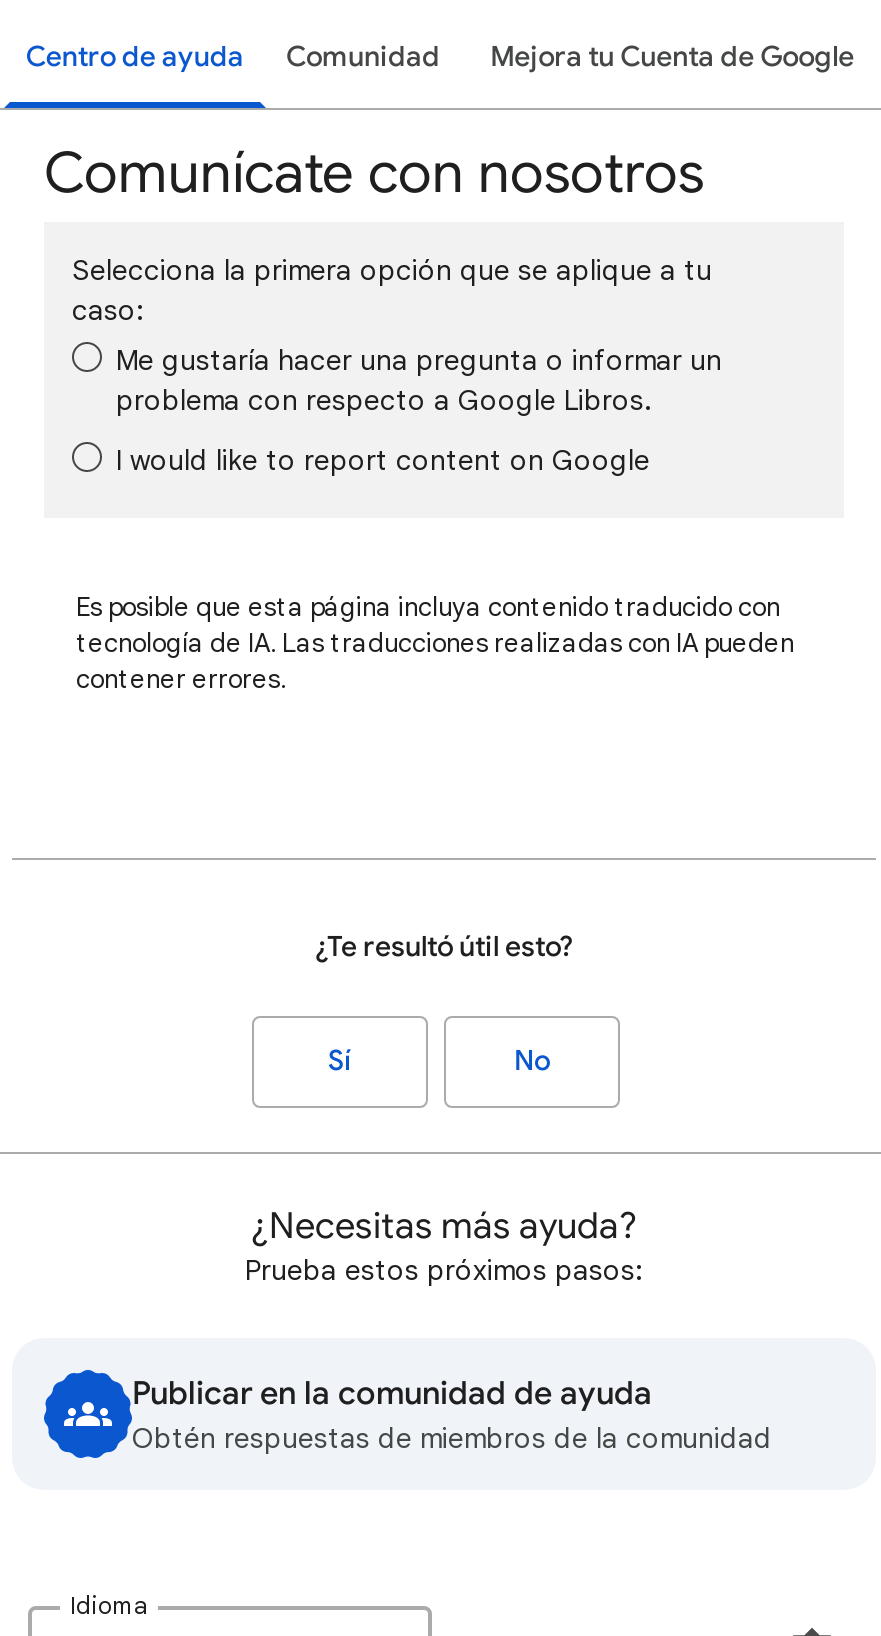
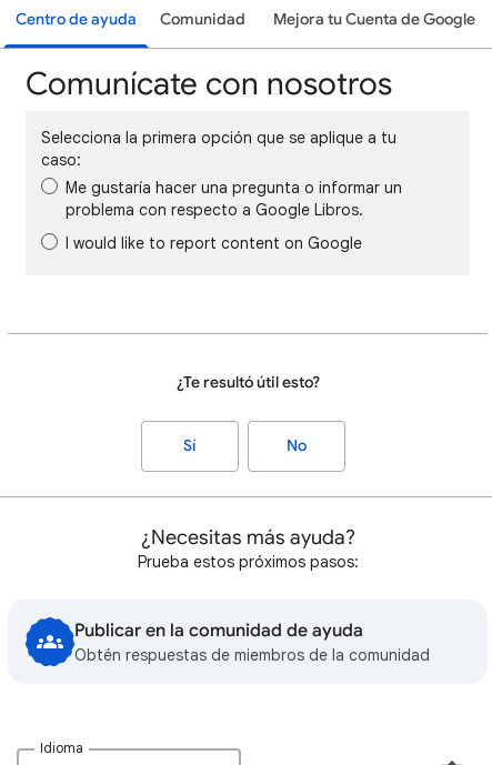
[76,590,794,696] Es posible que esta página incluya contenido traducido con | tecnología de IA. Las traducciones realizadas con IA pueden | contener errores. -> none

